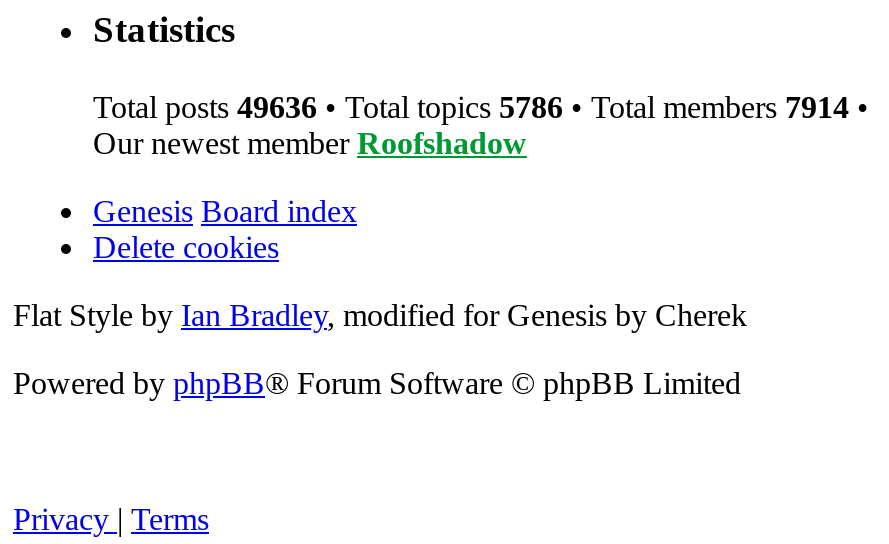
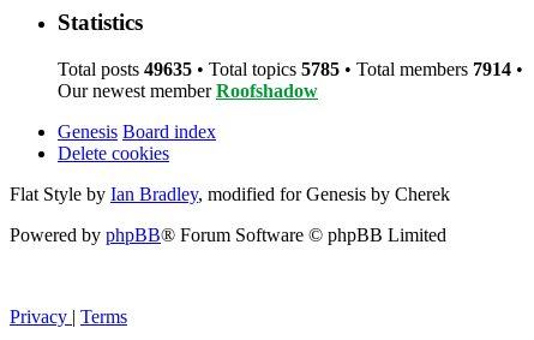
[93,90,869,124] Total posts 49636 • Total topics 5786 • Total members 7914 • -> [58,59,523,79] Total posts 49635 • Total topics 5785 • Total members 7914 •

